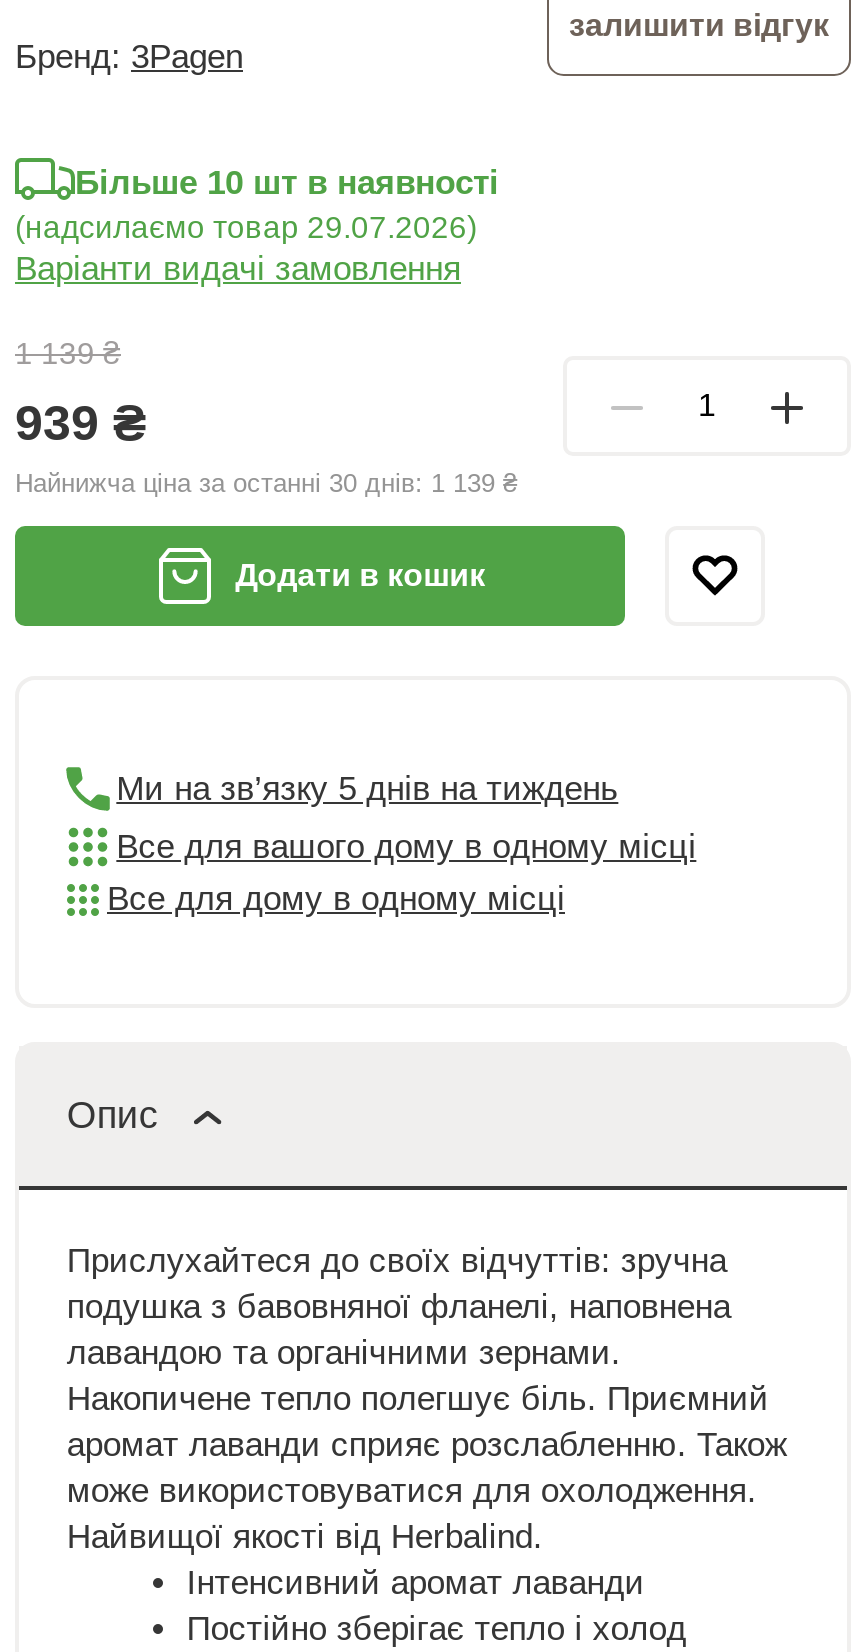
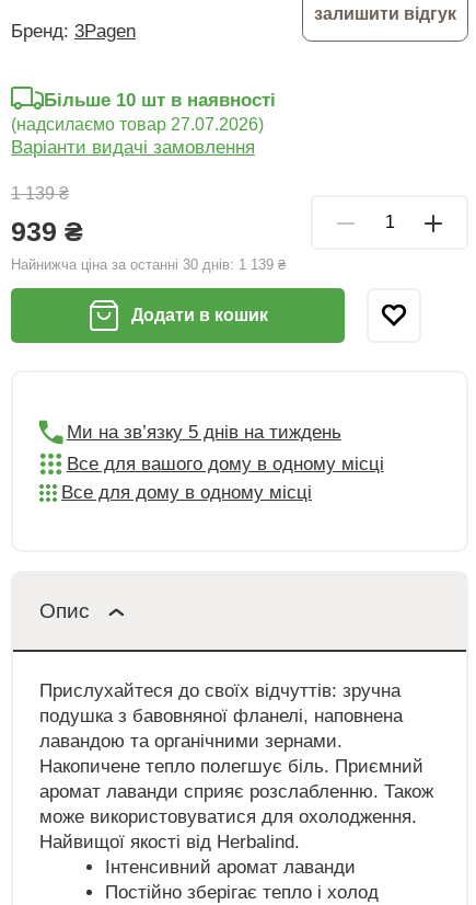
[15,209,477,243] (надсилаємо товар 29.07.2026) -> [11,115,264,133] (надсилаємо товар 27.07.2026)

